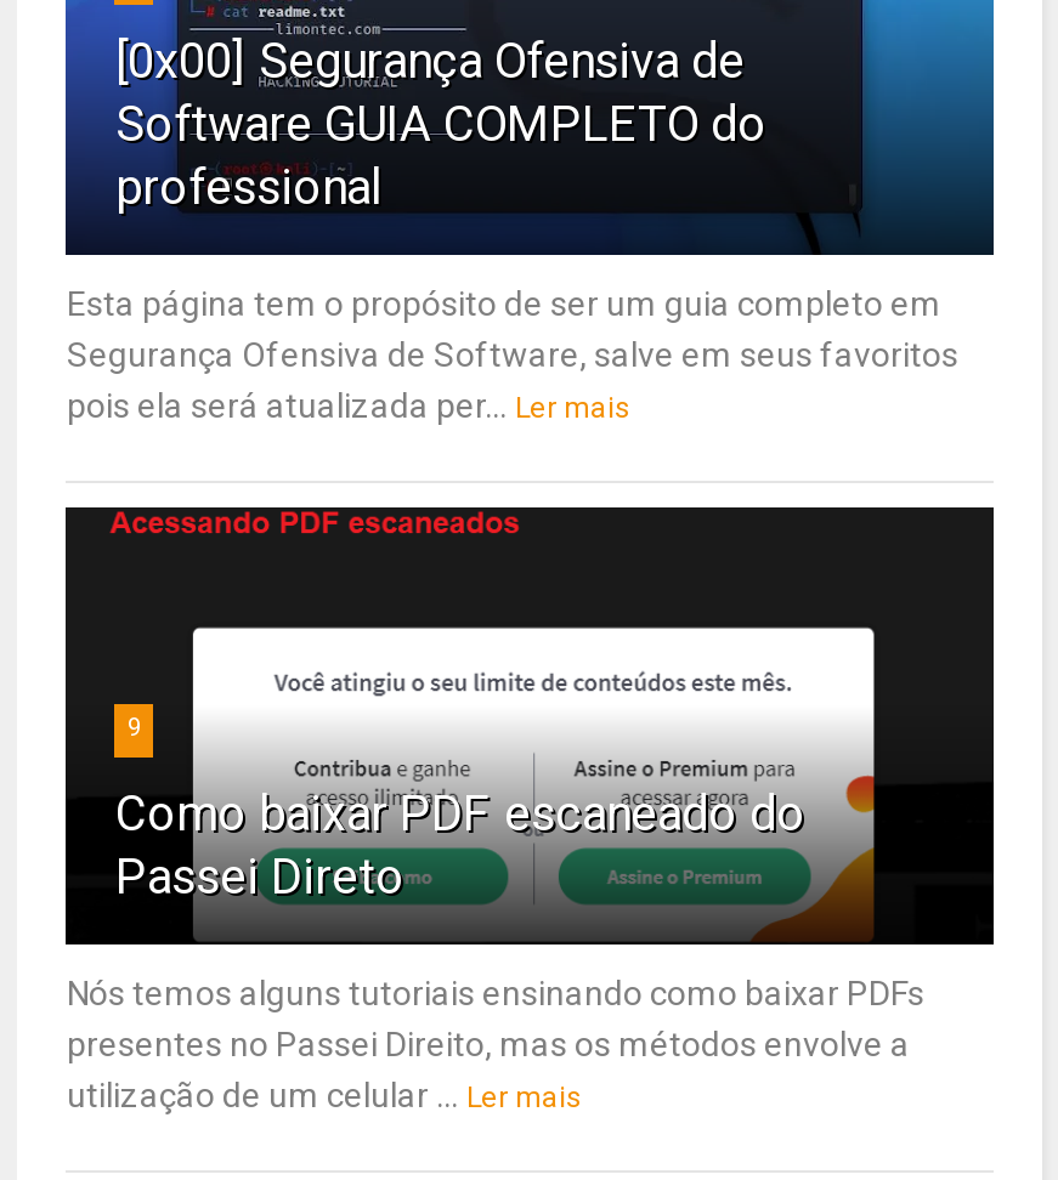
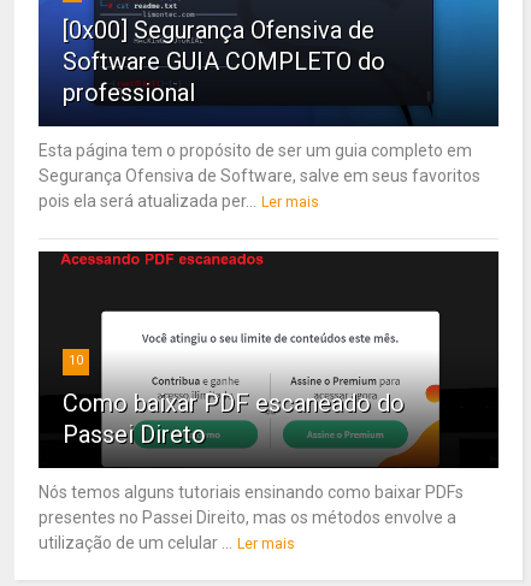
[127,713,142,739] 9 -> [69,353,84,366] 10

